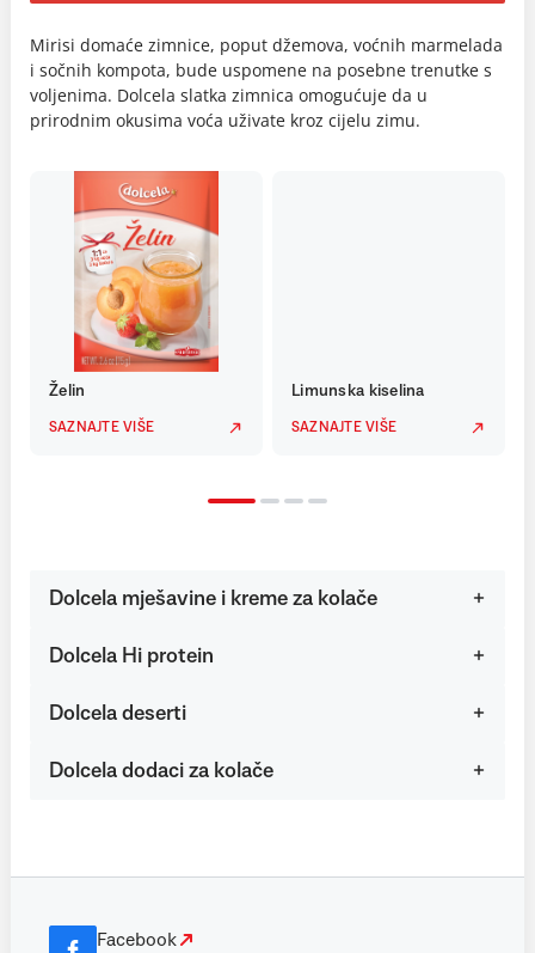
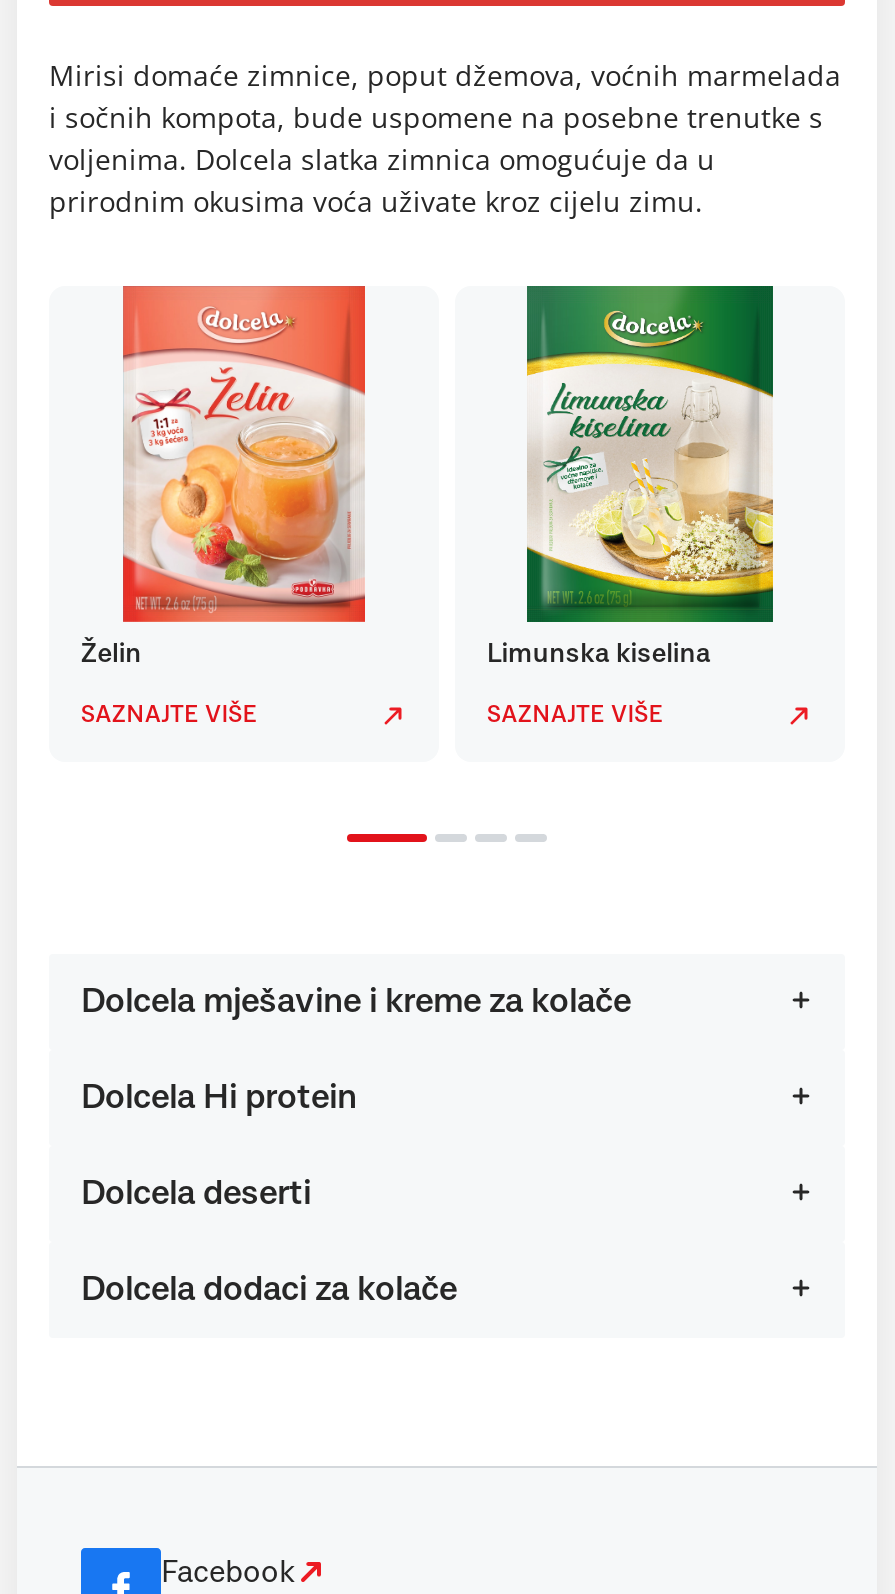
none -> [525,284,775,624] [image]

